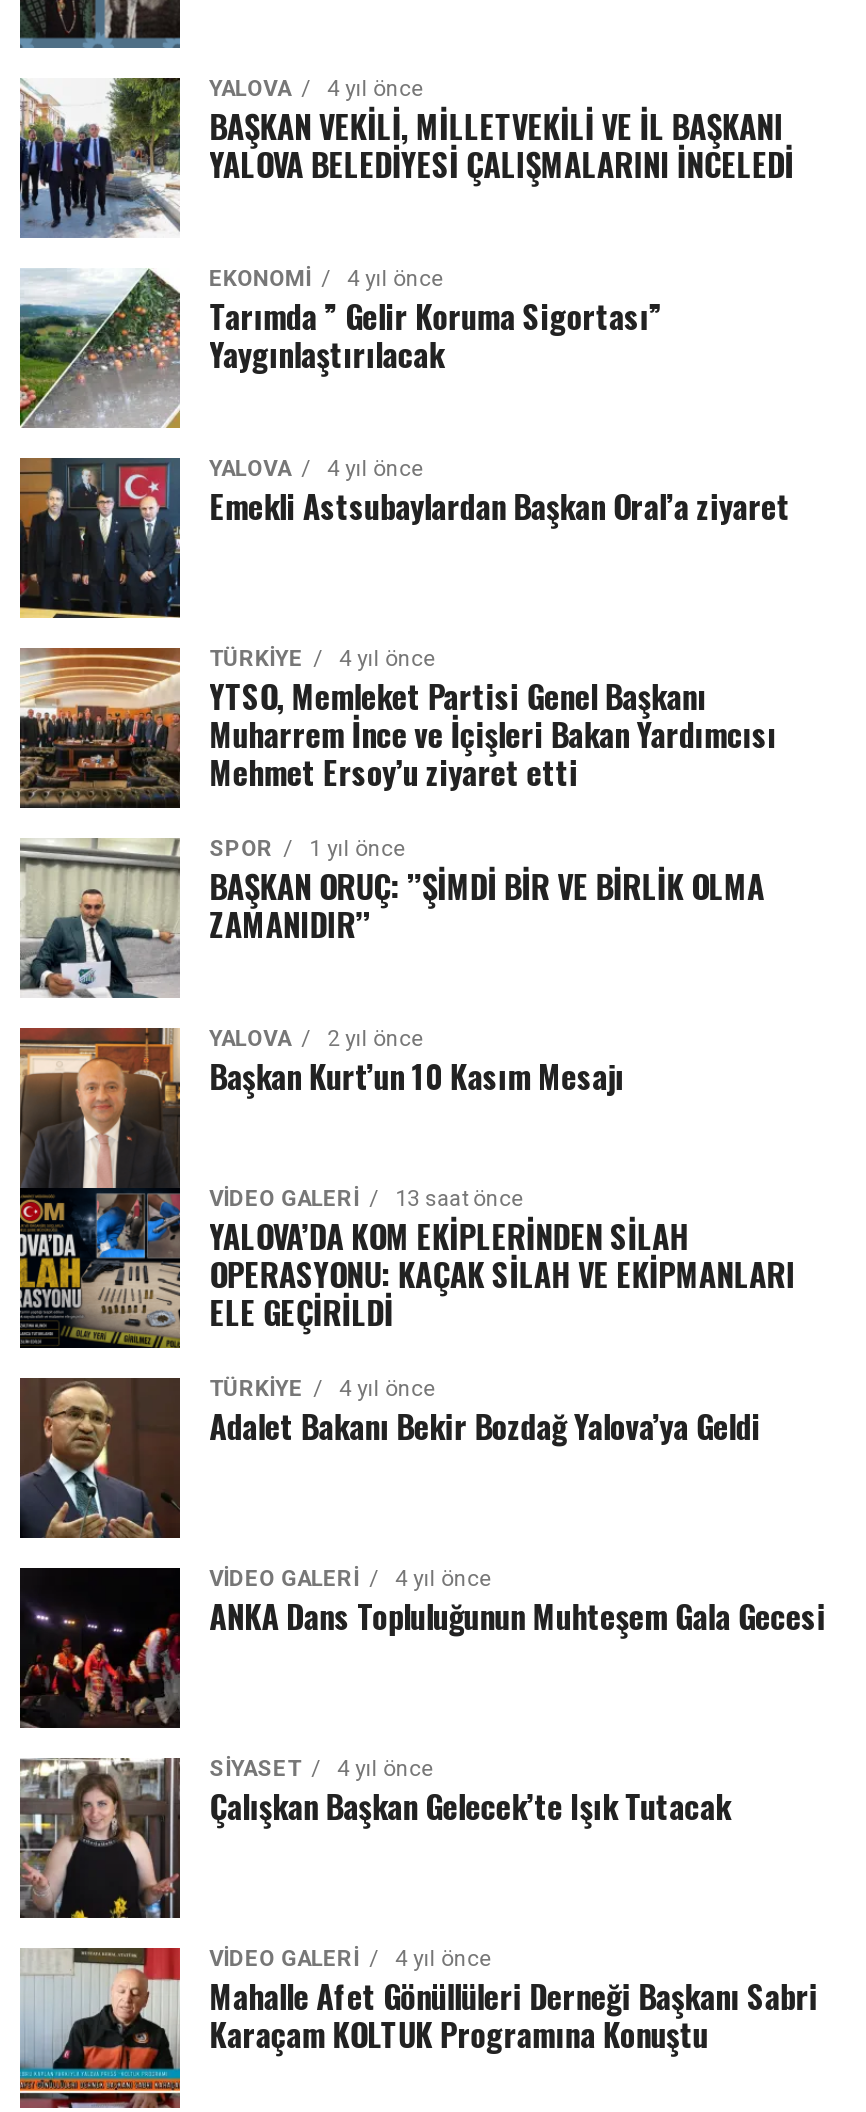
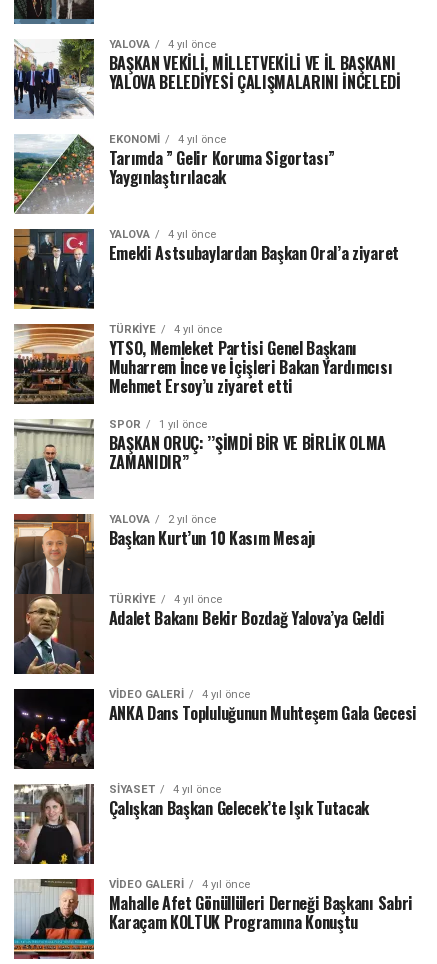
[20,1186,795,1350] [image] | VIDEO GALERI | 13 saat önce | YALOVA’DA KOM EKİPLERİNDEN SİLAH | OPERASYONU: KAÇAK SİLAH VE EKİPMANLARI | ELE GEÇİRİLDİ -> none

